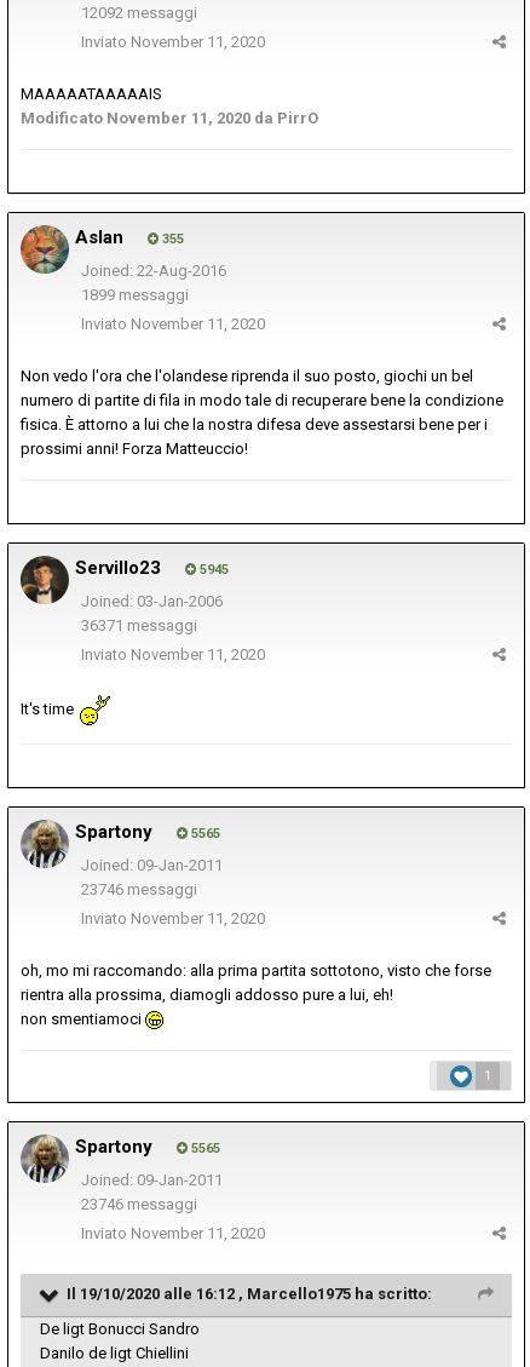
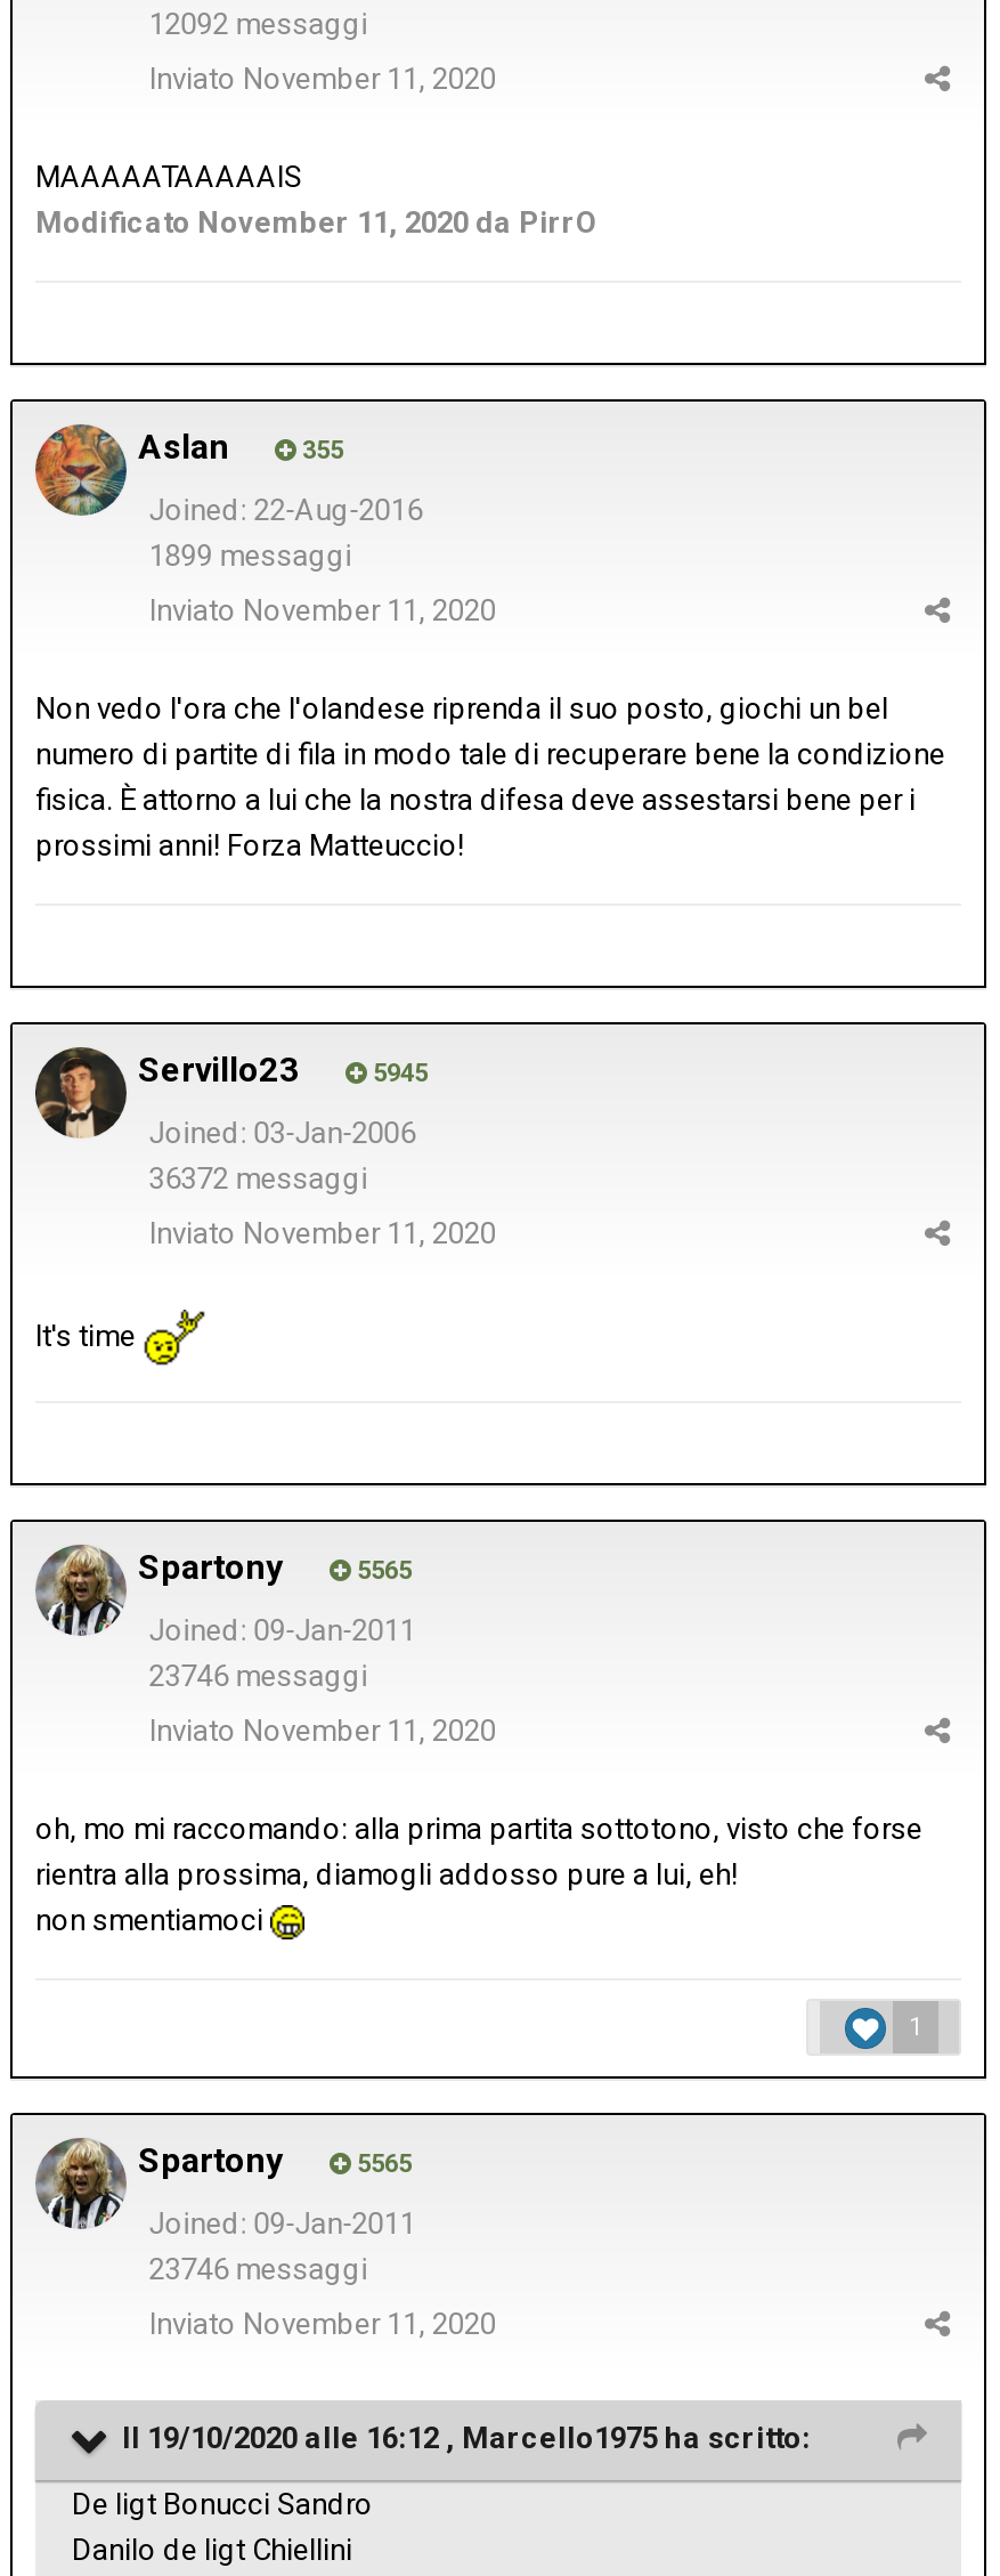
[81,616,197,634] 36371 messaggi -> [149,1161,368,1196] 36372 messaggi

